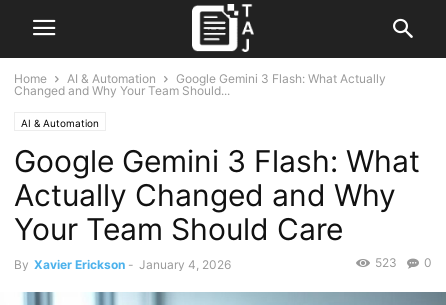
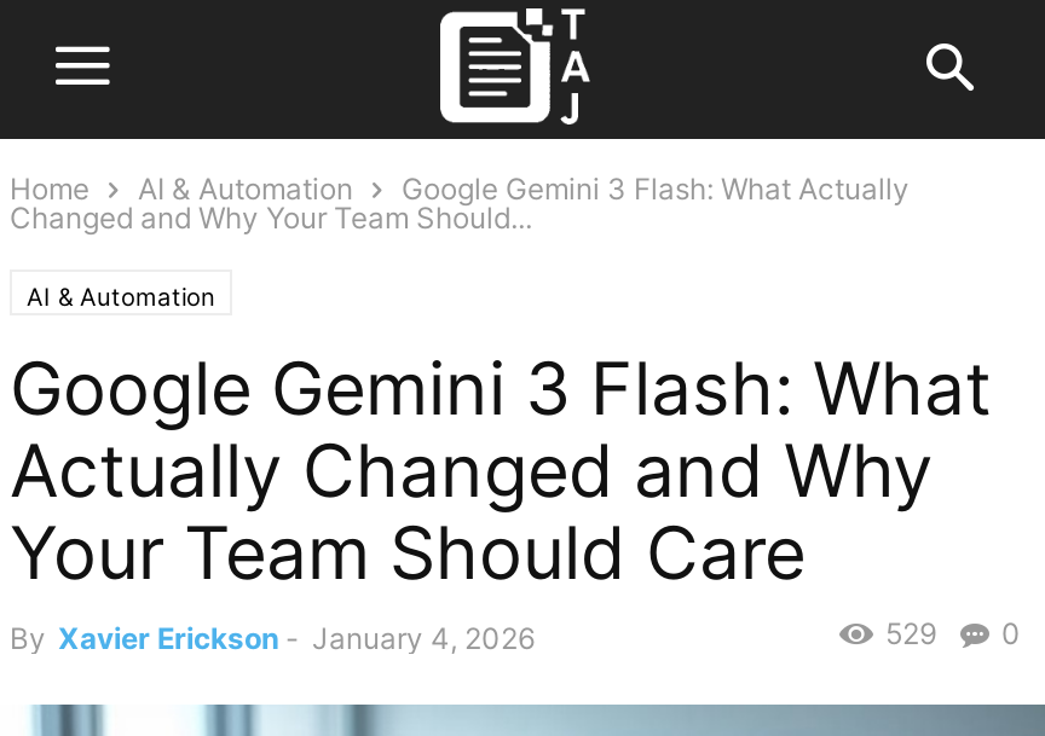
[375,255,432,270] 523 0 -> [885,615,1021,651] 529 0

